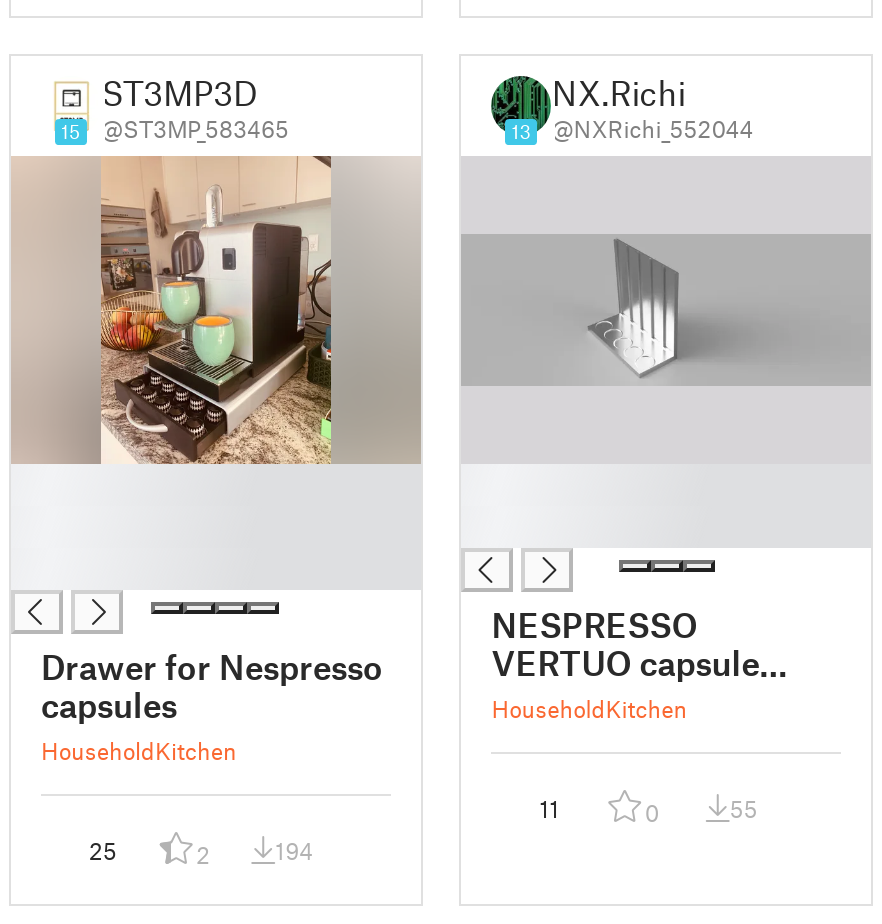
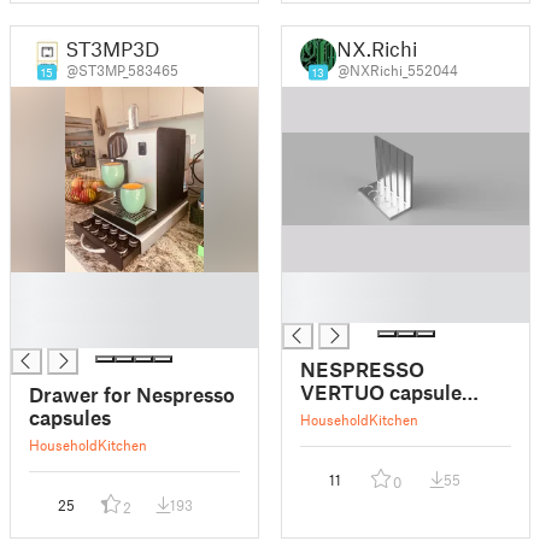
[275,836,313,864] 194 -> [170,497,193,514] 193

